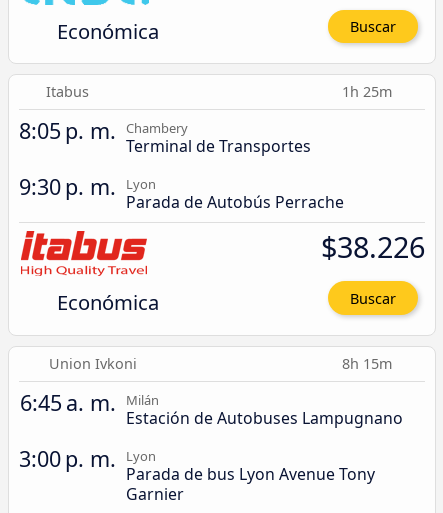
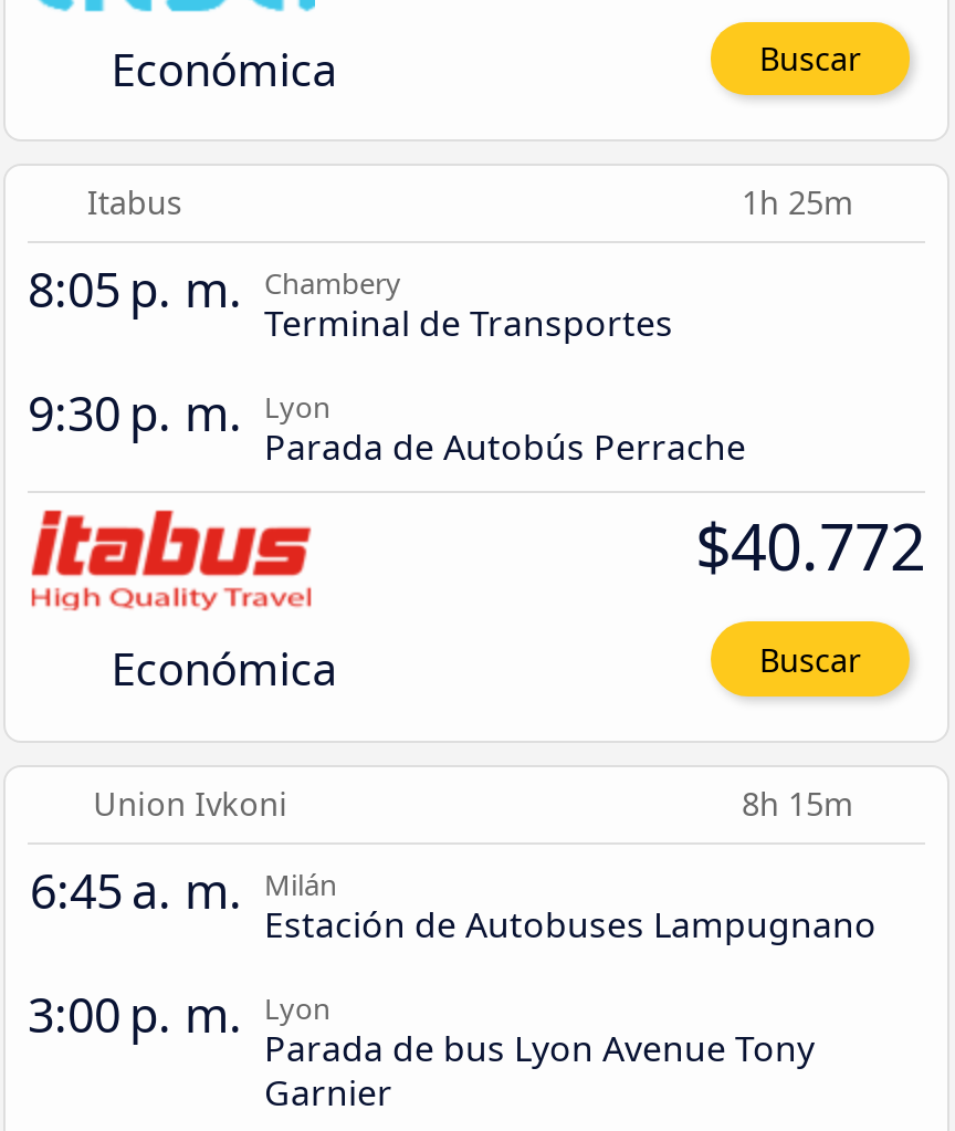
[321,227,425,266] $38.226 -> [695,503,925,589] $40.772

